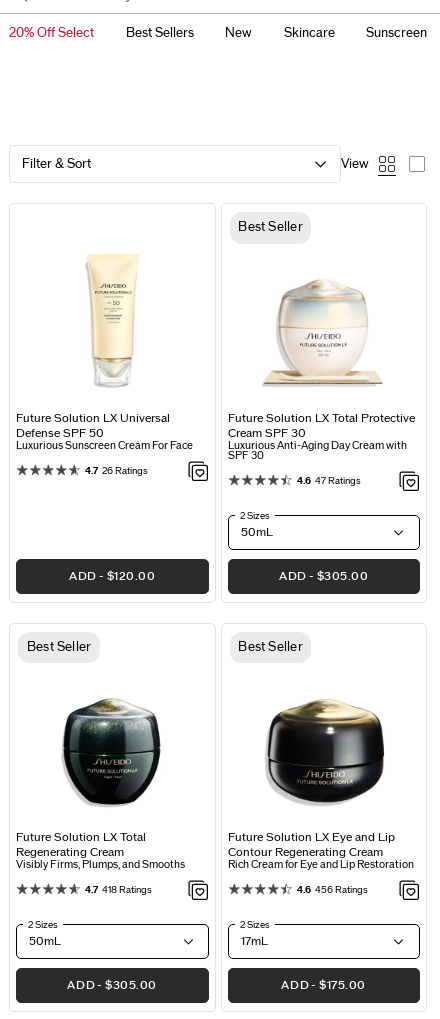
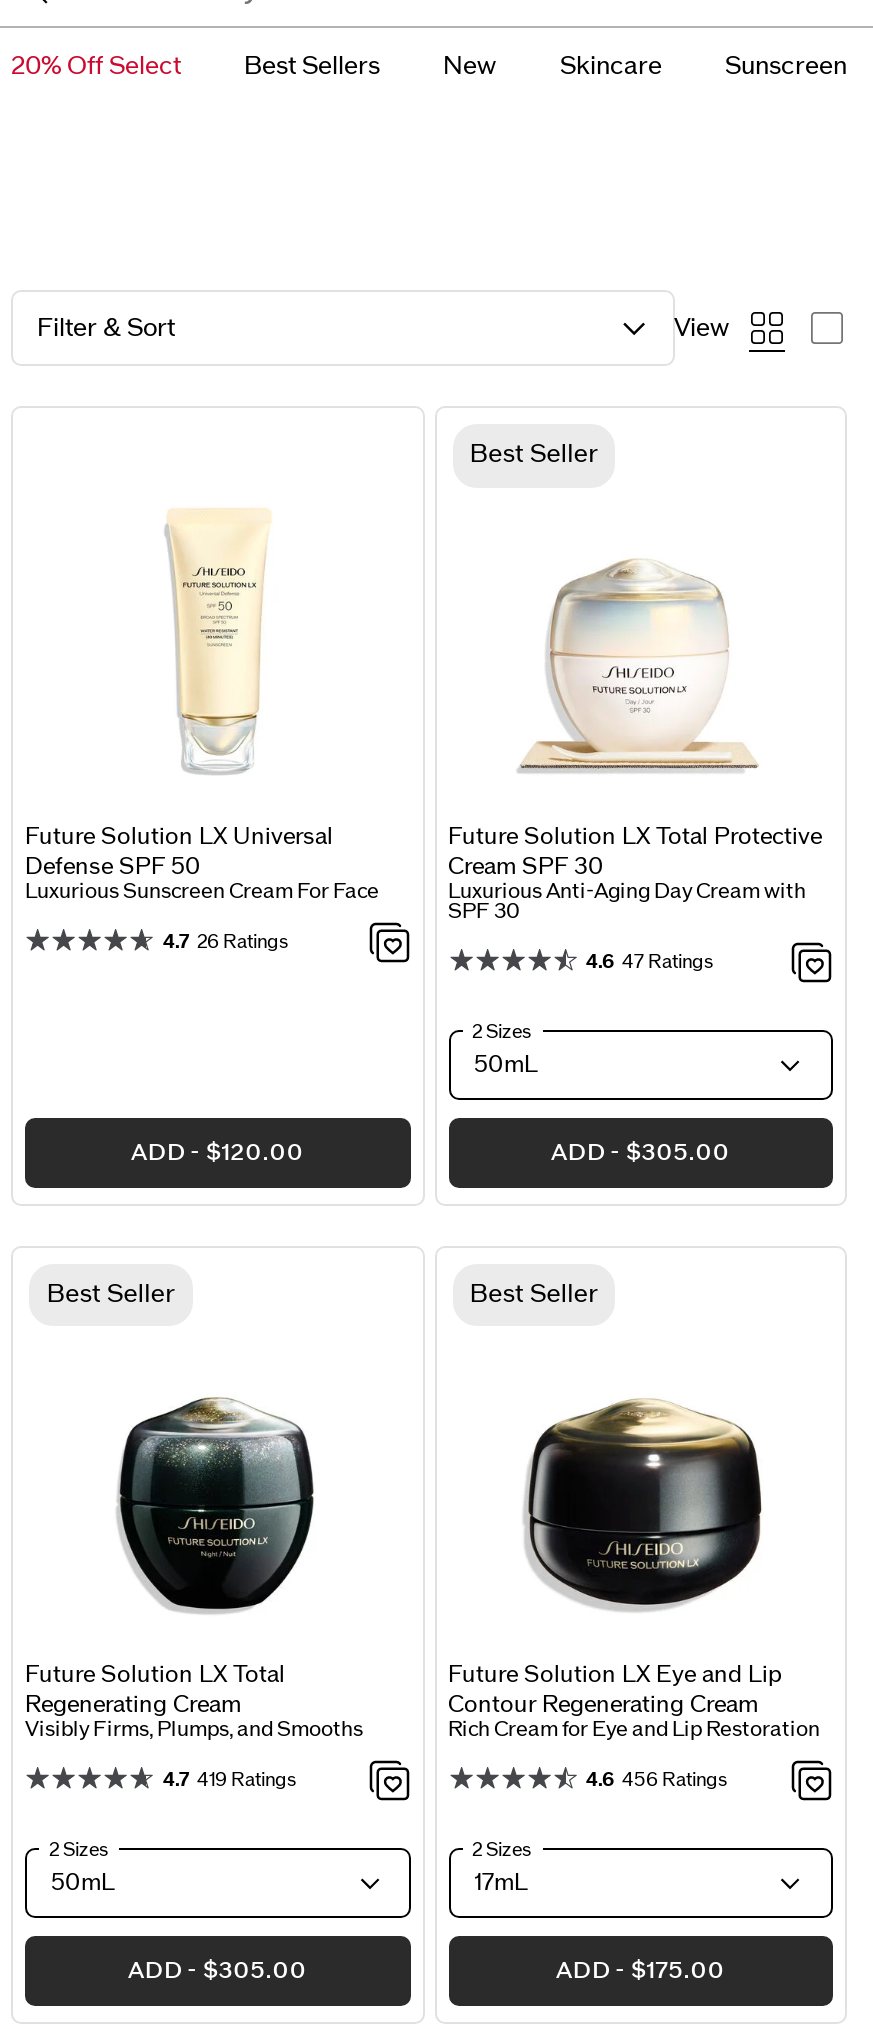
[85,885,152,895] 4.7 418 Ratings -> [163,1771,297,1791] 4.7 419 Ratings

